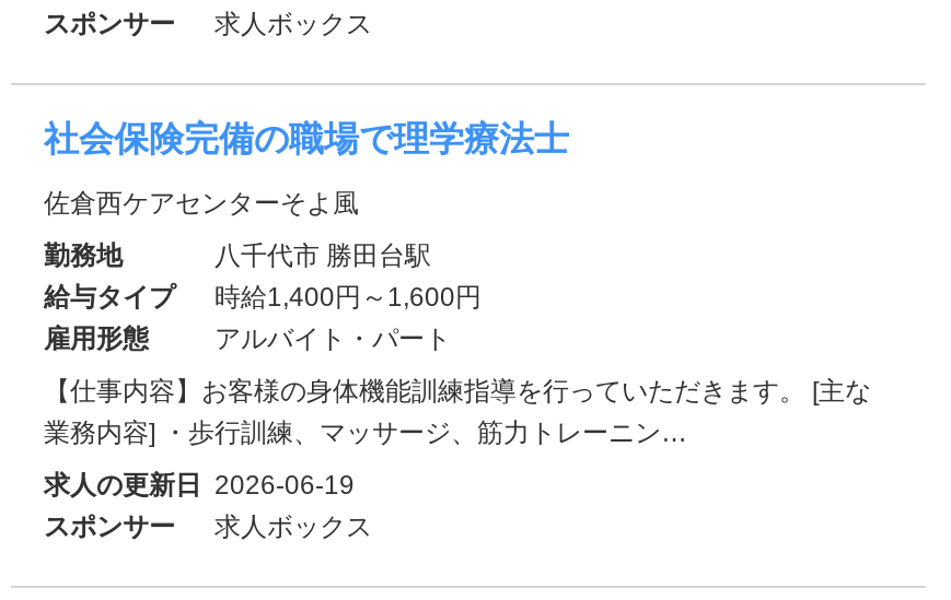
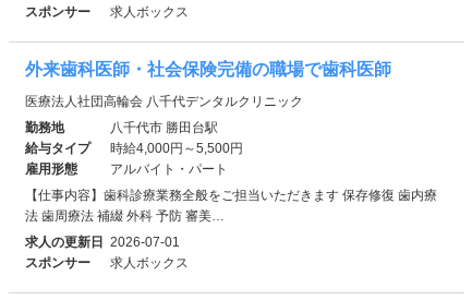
[44,120,569,157] 社会保険完備の職場で理学療法士 -> [25,60,391,78] 外来歯科医師・社会保険完備の職場で歯科医師
[44,187,359,218] 佐倉西ケアセンターそよ風 -> [25,93,303,109] 医療法人社団高輪会 八千代デンタルクリニック
[44,281,482,312] 給与タイプ 時給1,400円～1,600円 -> [25,140,243,156] 給与タイプ 時給4,000円～5,500円
[44,375,871,447] 【仕事内容】お客様の身体機能訓練指導を行っていただきます。 [主な | 業務内容] ・歩行訓練、マッサージ、筋力トレーニン… -> [25,187,437,223] 【仕事内容】歯科診療業務全般をご担当いただきます 保存修復 歯内療 | 法 歯周療法 補綴 外科 予防 審美…
[44,469,355,500] 求人の更新日 2026-06-19 -> [25,234,180,249] 求人の更新日 2026-07-01

